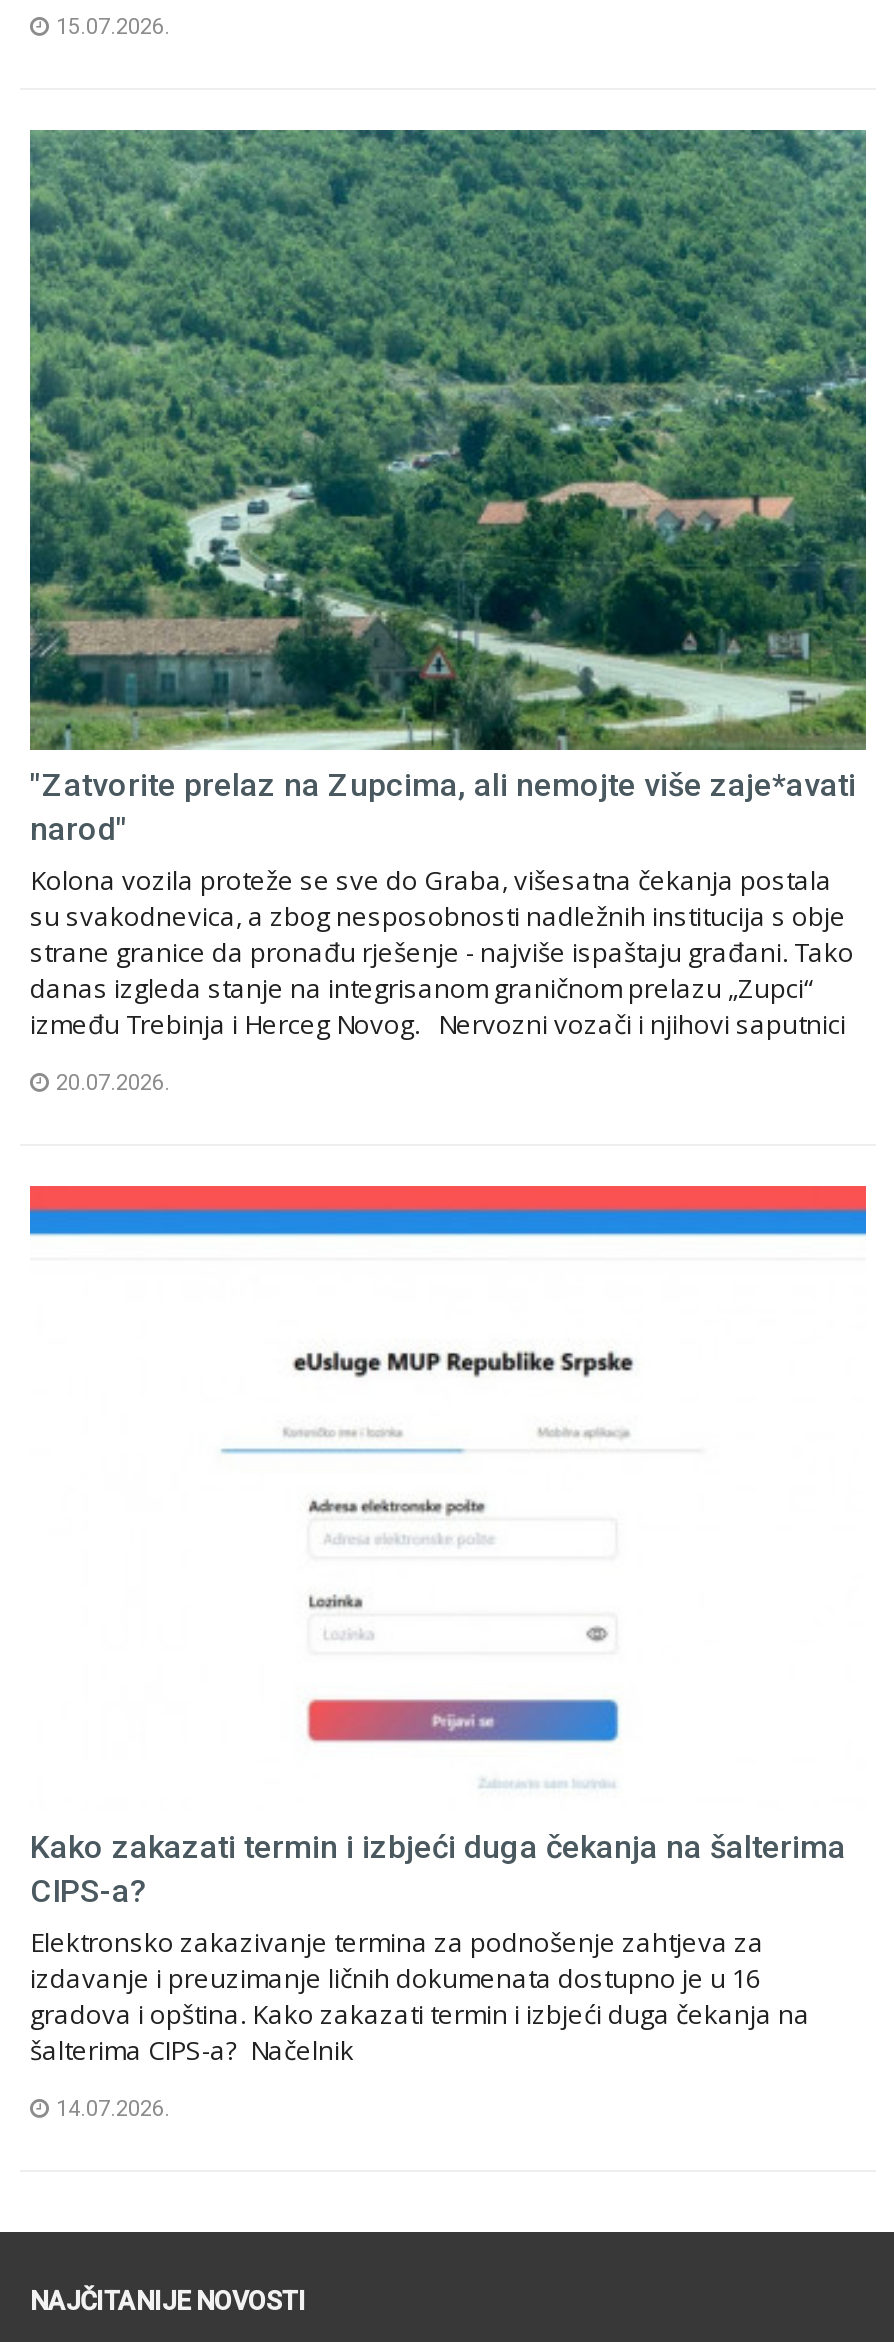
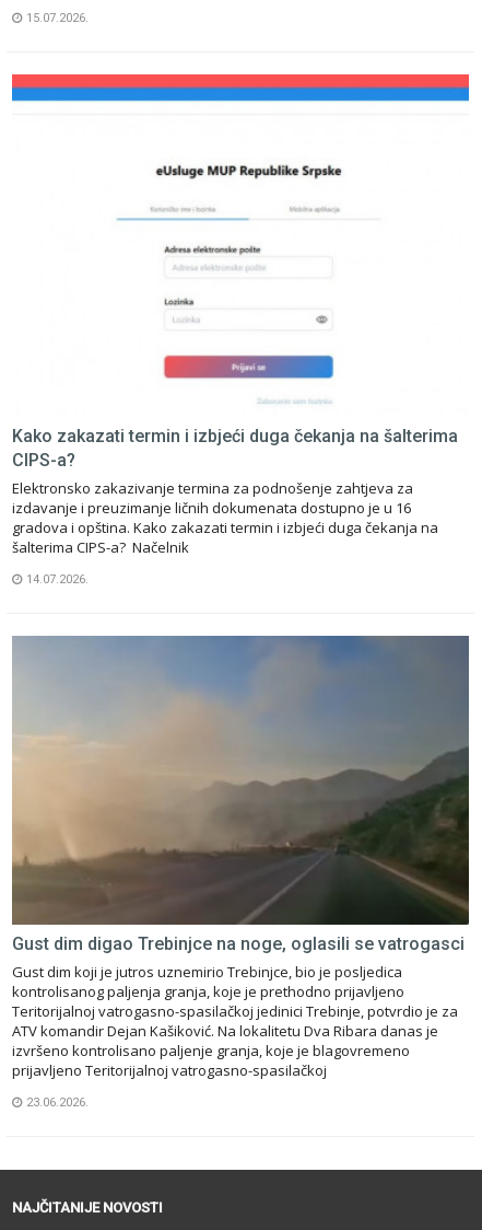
[28,128,868,1097] [image] | "Zatvorite prelaz na Zupcima, ali nemojte više zaje*avati | narod" | Kolona vozila proteže se sve do Graba, višesatna čekanja postala | su svakodnevica, a zbog nesposobnosti nadležnih institucija s obje | strane granice da pronađu rješenje - najviše ispaštaju građani. Tako | danas izgleda stanje na integrisanom graničnom prelazu „Zupci“ | između Trebinja i Herceg Novog. Nervozni vozači i njihovi saputnici | 20.07.2026. -> none
moved [30,1828,846,2122] -> [12,425,458,586]: Kako zakazati termin i izbjeći duga čekanja na šalterima | CIPS-a? | Elektronsko zakazivanje termina za podnošenje zahtjeva za | izdavanje i preuzimanje ličnih dokumenata dostupno je u 16 | gradova i opština. Kako zakazati termin i izbjeći duga čekanja na | šalterima CIPS-a? Načelnik | 14.07.2026.
none -> [11,635,470,1109] [image] | Gust dim digao Trebinjce na noge, oglasili se vatrogasci | Gust dim koji je jutros uznemirio Trebinjce, bio je posljedica | kontrolisanog paljenja granja, koje je prethodno prijavljeno | Teritorijalnoj vatrogasno-spasilačkoj jedinici Trebinje, potvrdio je za | ATV komandir Dejan Kašiković. Na lokalitetu Dva Ribara danas je | izvršeno kontrolisano paljenje granja, koje je blagovremeno | prijavljeno Teritorijalnoj vatrogasno-spasilačkoj | 23.06.2026.

